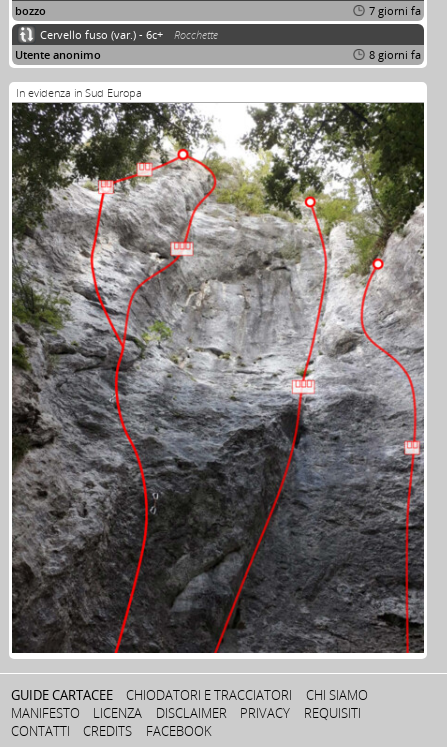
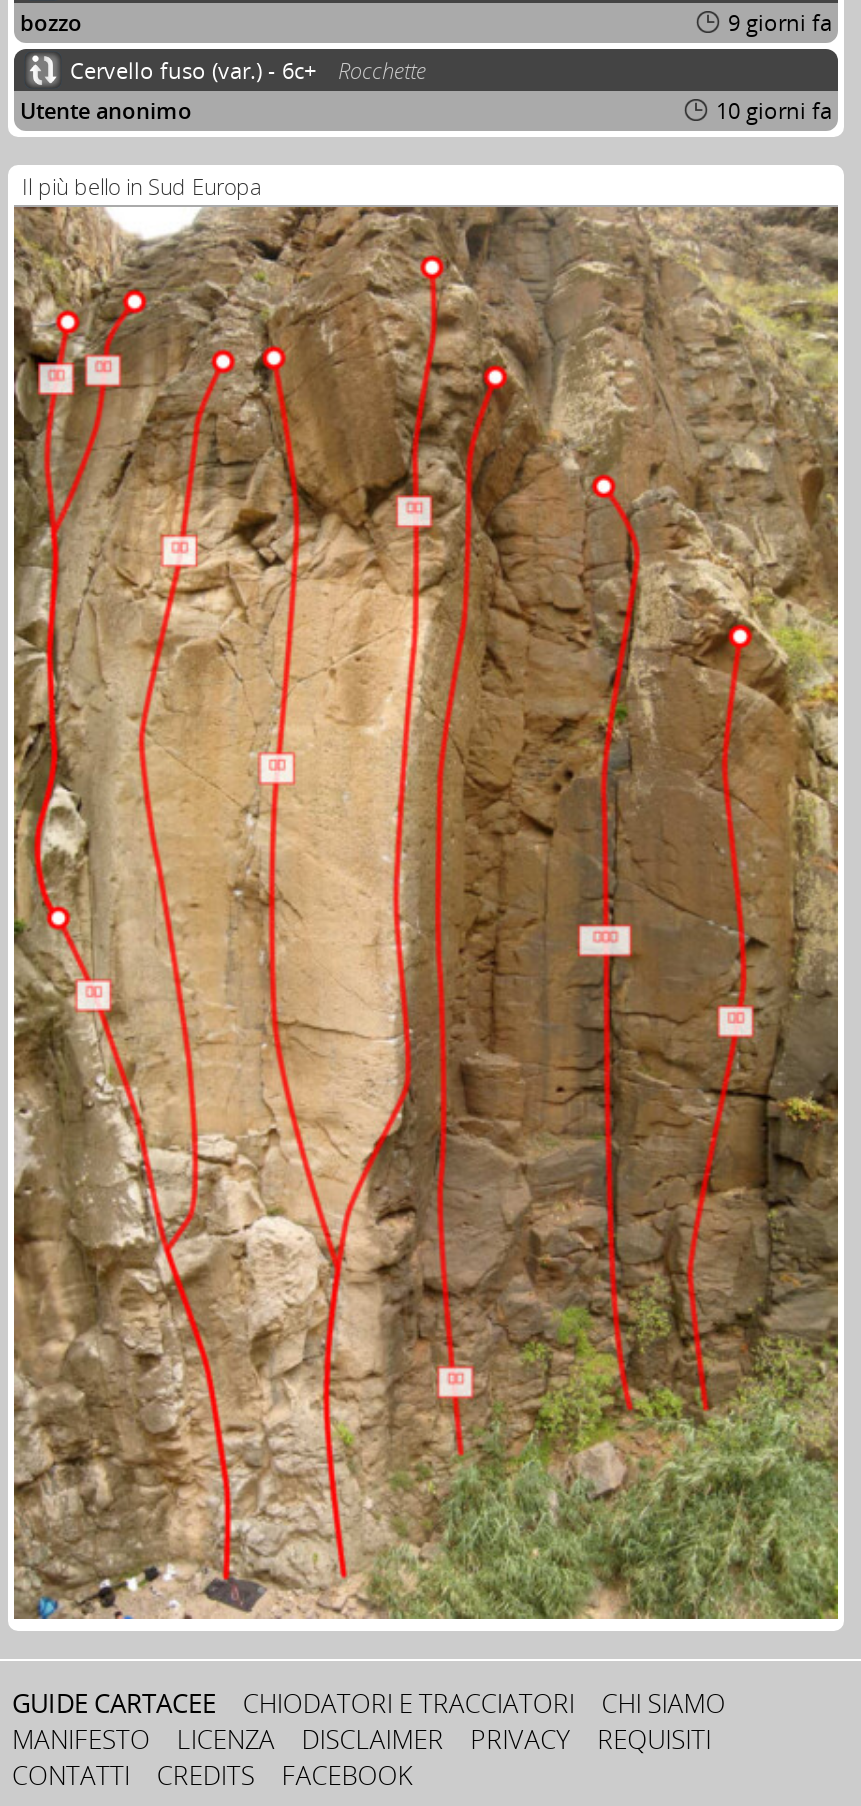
[366,3,421,18] 7 giorni fa -> [722,6,832,36] 9 giorni fa
[366,47,421,62] 8 giorni fa -> [710,94,832,124] 10 giorni fa
[16,85,142,100] In evidenza in Sud Europa -> [22,170,262,200] Il più bello in Sud Europa
[11,102,425,654] [image] -> [12,204,840,1622] [image]

